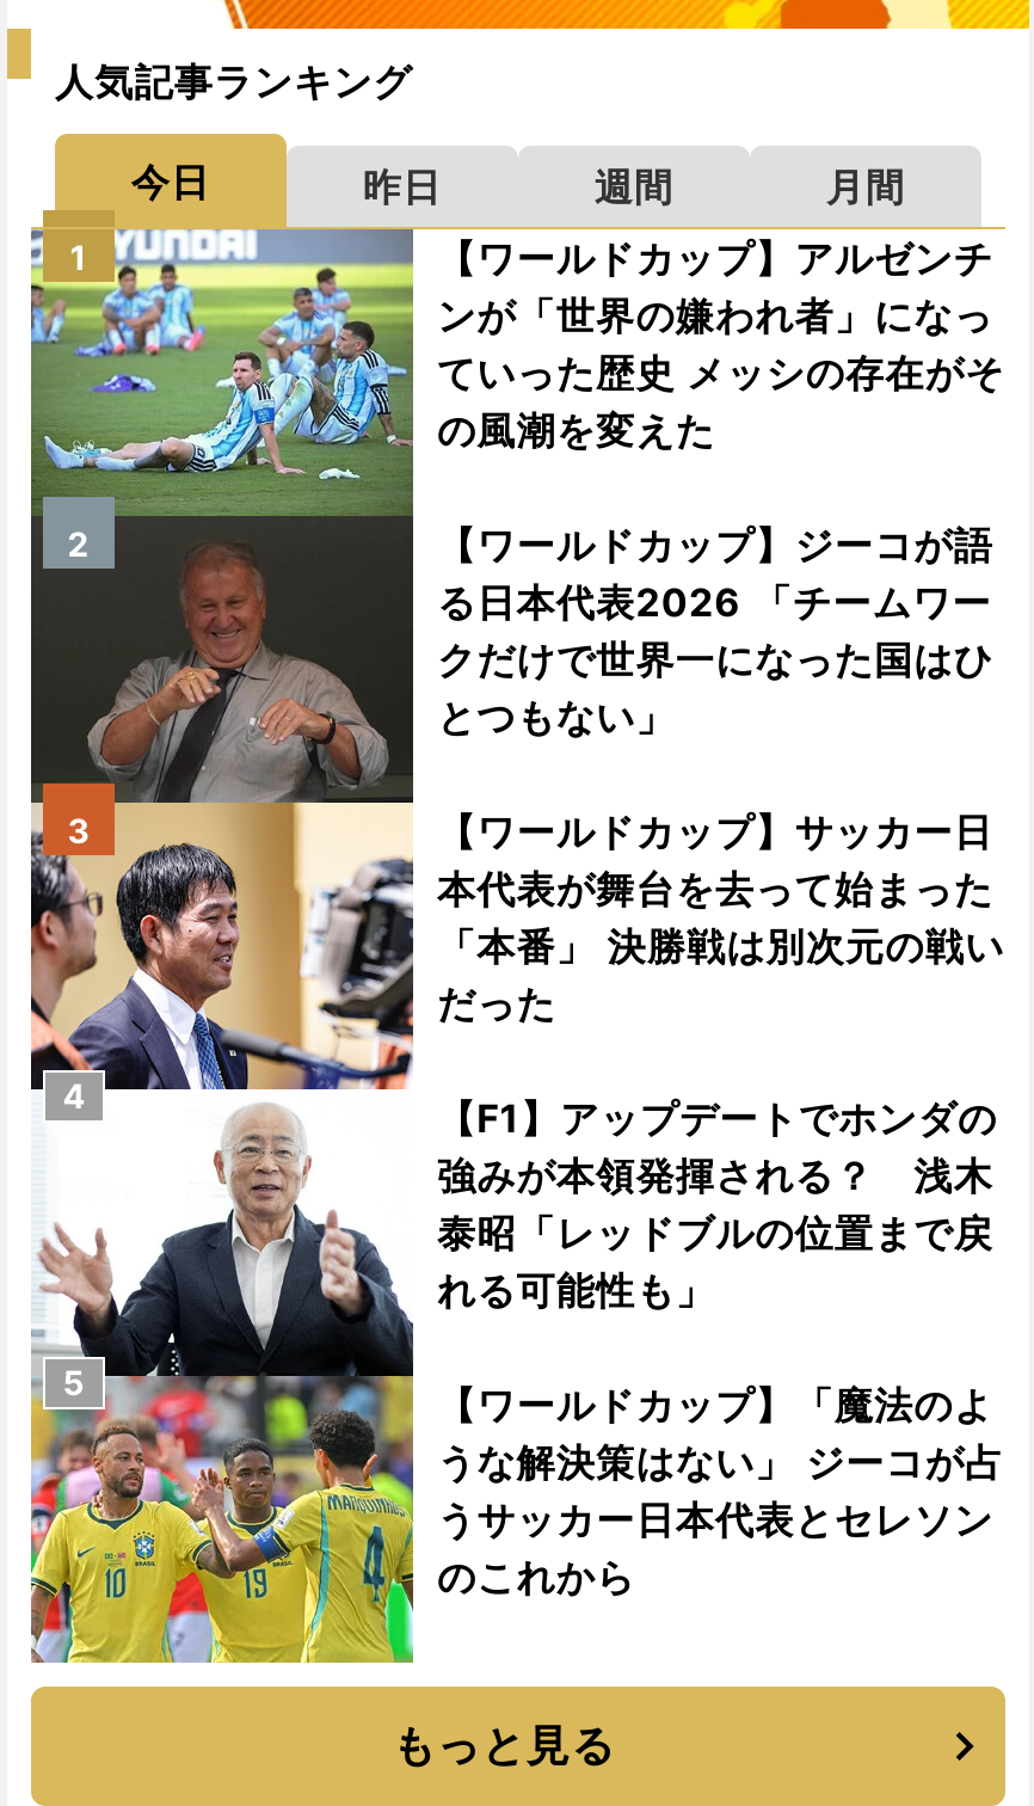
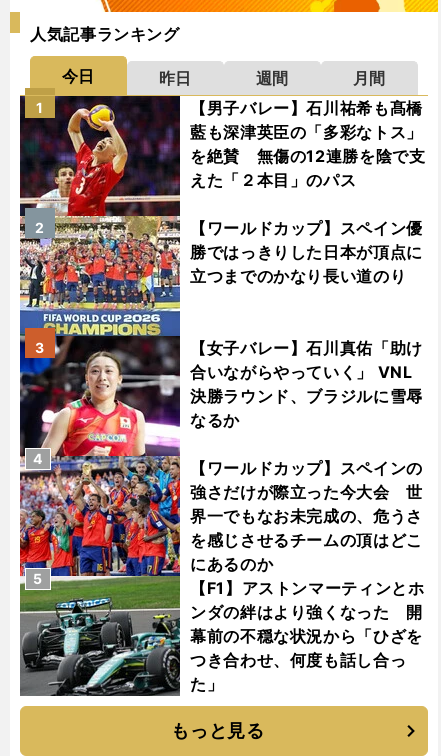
[29,227,1004,1665] [image] | 【ワールドカップ】アルゼンチ | ンが「世界の嫌われ者」になっ | ていった歴史 メッシの存在がそ | の風潮を変えた -> [19,95,426,697] [image] | 【男子バレー】石川祐希も髙橋 | 藍も深津英臣の「多彩なトス」 | を絶賛 無傷の12連勝を陰で支 | えた「２本目」のパス
[437,521,993,740] 【ワールドカップ】ジーコが語 | る日本代表2026 「チームワー | クだけで世界一になった国はひ | とつもない」 -> [190,218,423,286] 【ワールドカップ】スペイン優 | 勝ではっきりした日本が頂点に | 立つまでのかなり長い道のり
[437,807,1004,1027] 【ワールドカップ】サッカー日 | 本代表が舞台を去って始まった | 「本番」 決勝戦は別次元の戦い | だった -> [190,338,423,430] 【女子バレー】石川真佑「助け | 合いながらやっていく」 VNL | 決勝ラウンド、ブラジルに雪辱 | なるか
[437,1094,997,1314] 【F1】アップデートでホンダの | 強みが本領発揮される？ 浅木 | 泰昭「レッドブルの位置まで戻 | れる可能性も」 -> [190,458,423,574] 【ワールドカップ】スペインの | 強さだけが際立った今大会 世 | 界一でもなお未完成の、危うさ | を感じさせるチームの頂はどこ | にあるのか
[437,1381,1004,1600] 【ワールドカップ】「魔法のよ | うな解決策はない」 ジーコが占 | うサッカー日本代表とセレソン | のこれから -> [190,578,425,694] 【F1】アストンマーティンとホ | ンダの絆はより強くなった 開 | 幕前の不穏な状況から「ひざを | つき合わせ、何度も話し合っ | た」

